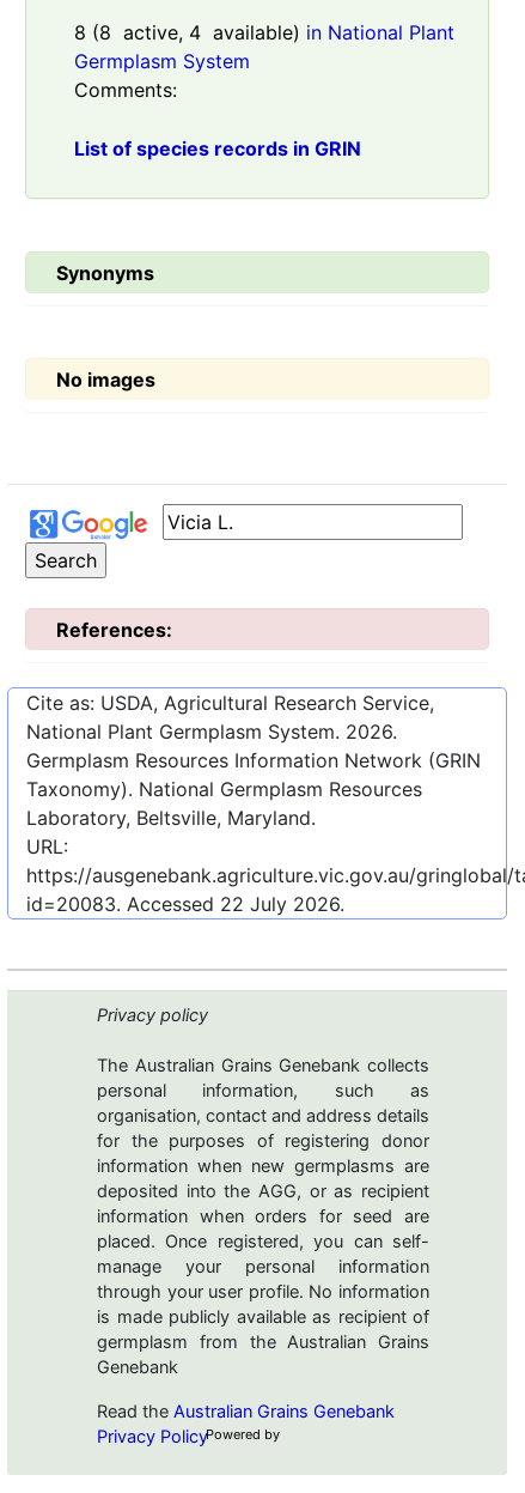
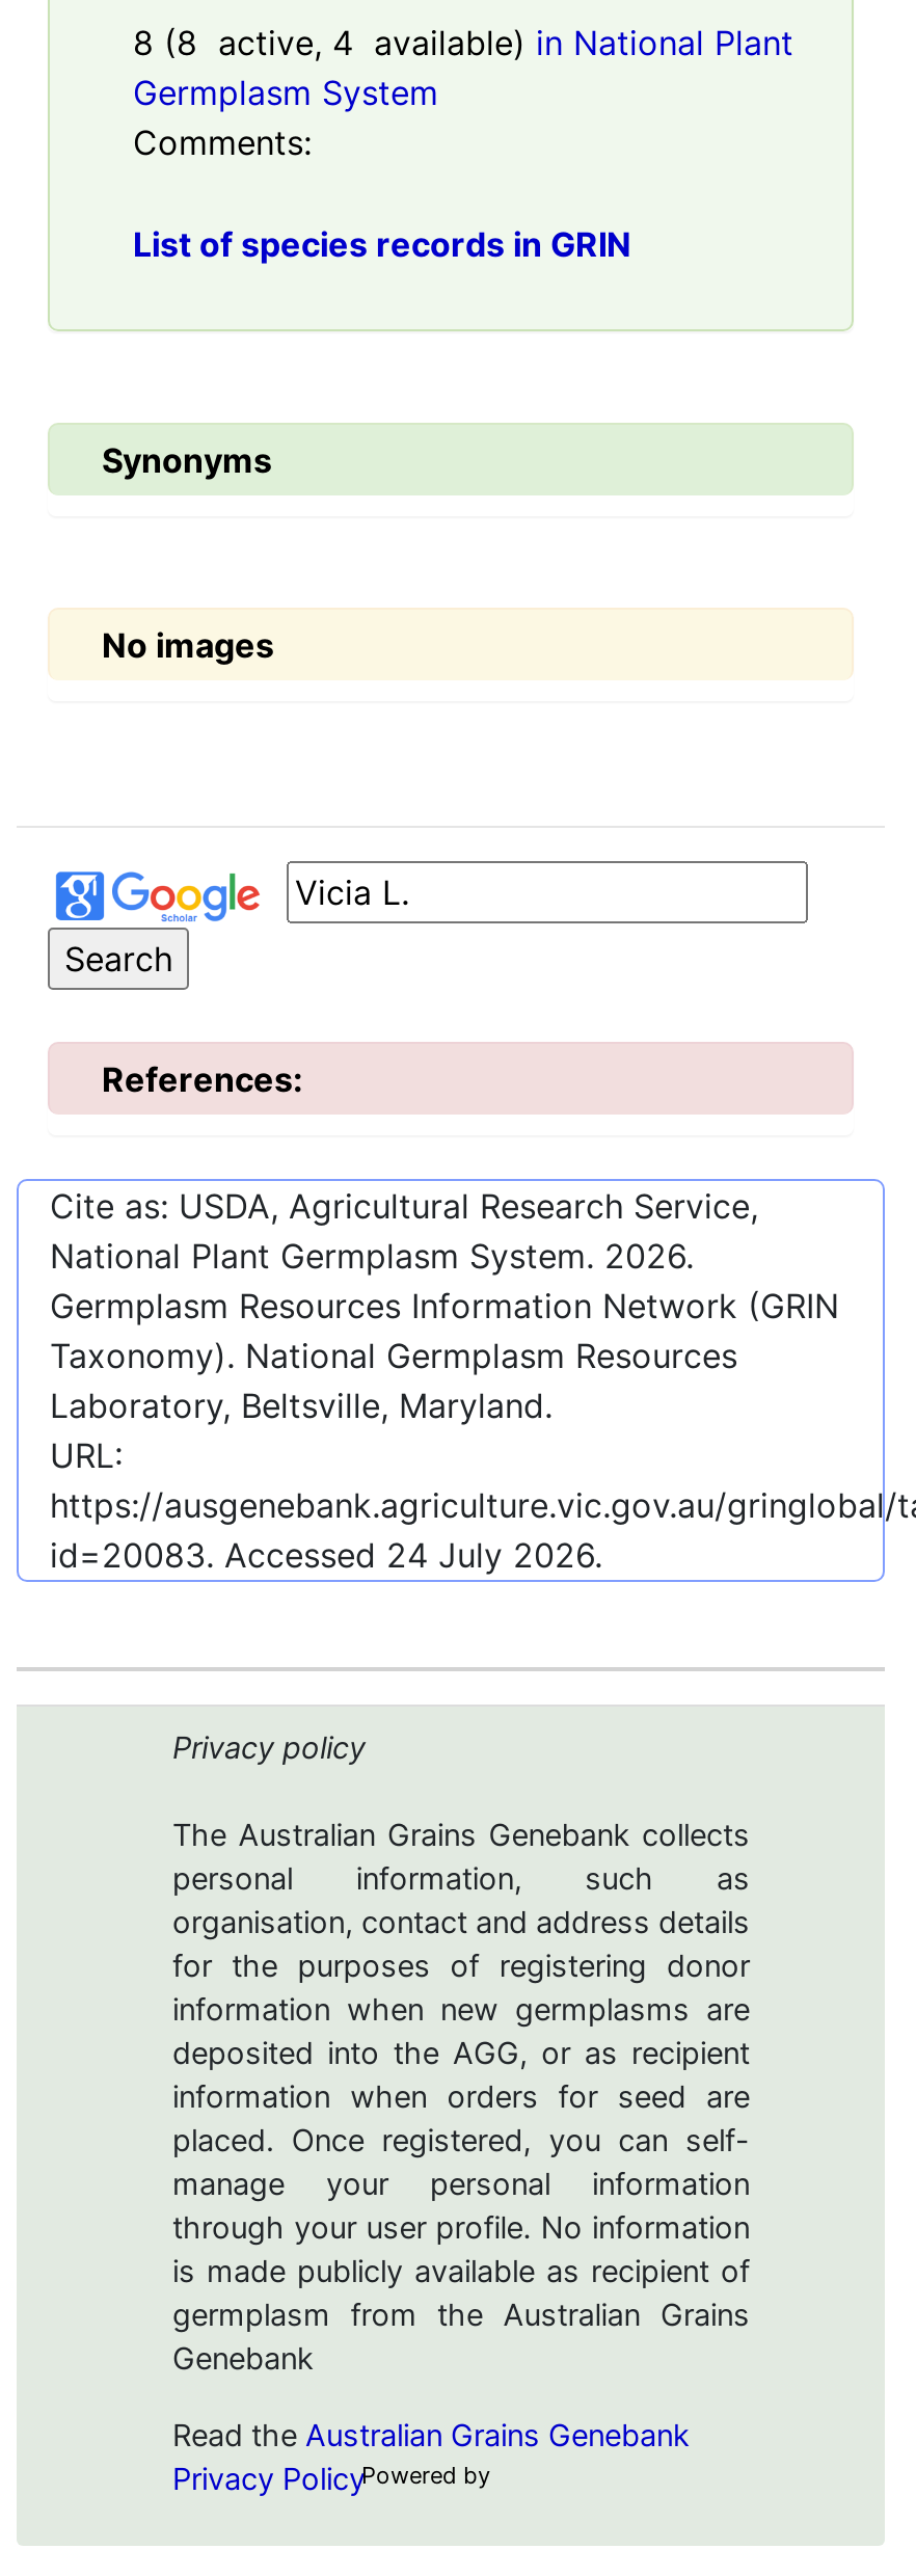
[26,891,344,915] id=20083. Accessed 22 July 2026. -> [50,1533,602,1575] id=20083. Accessed 24 July 2026.

